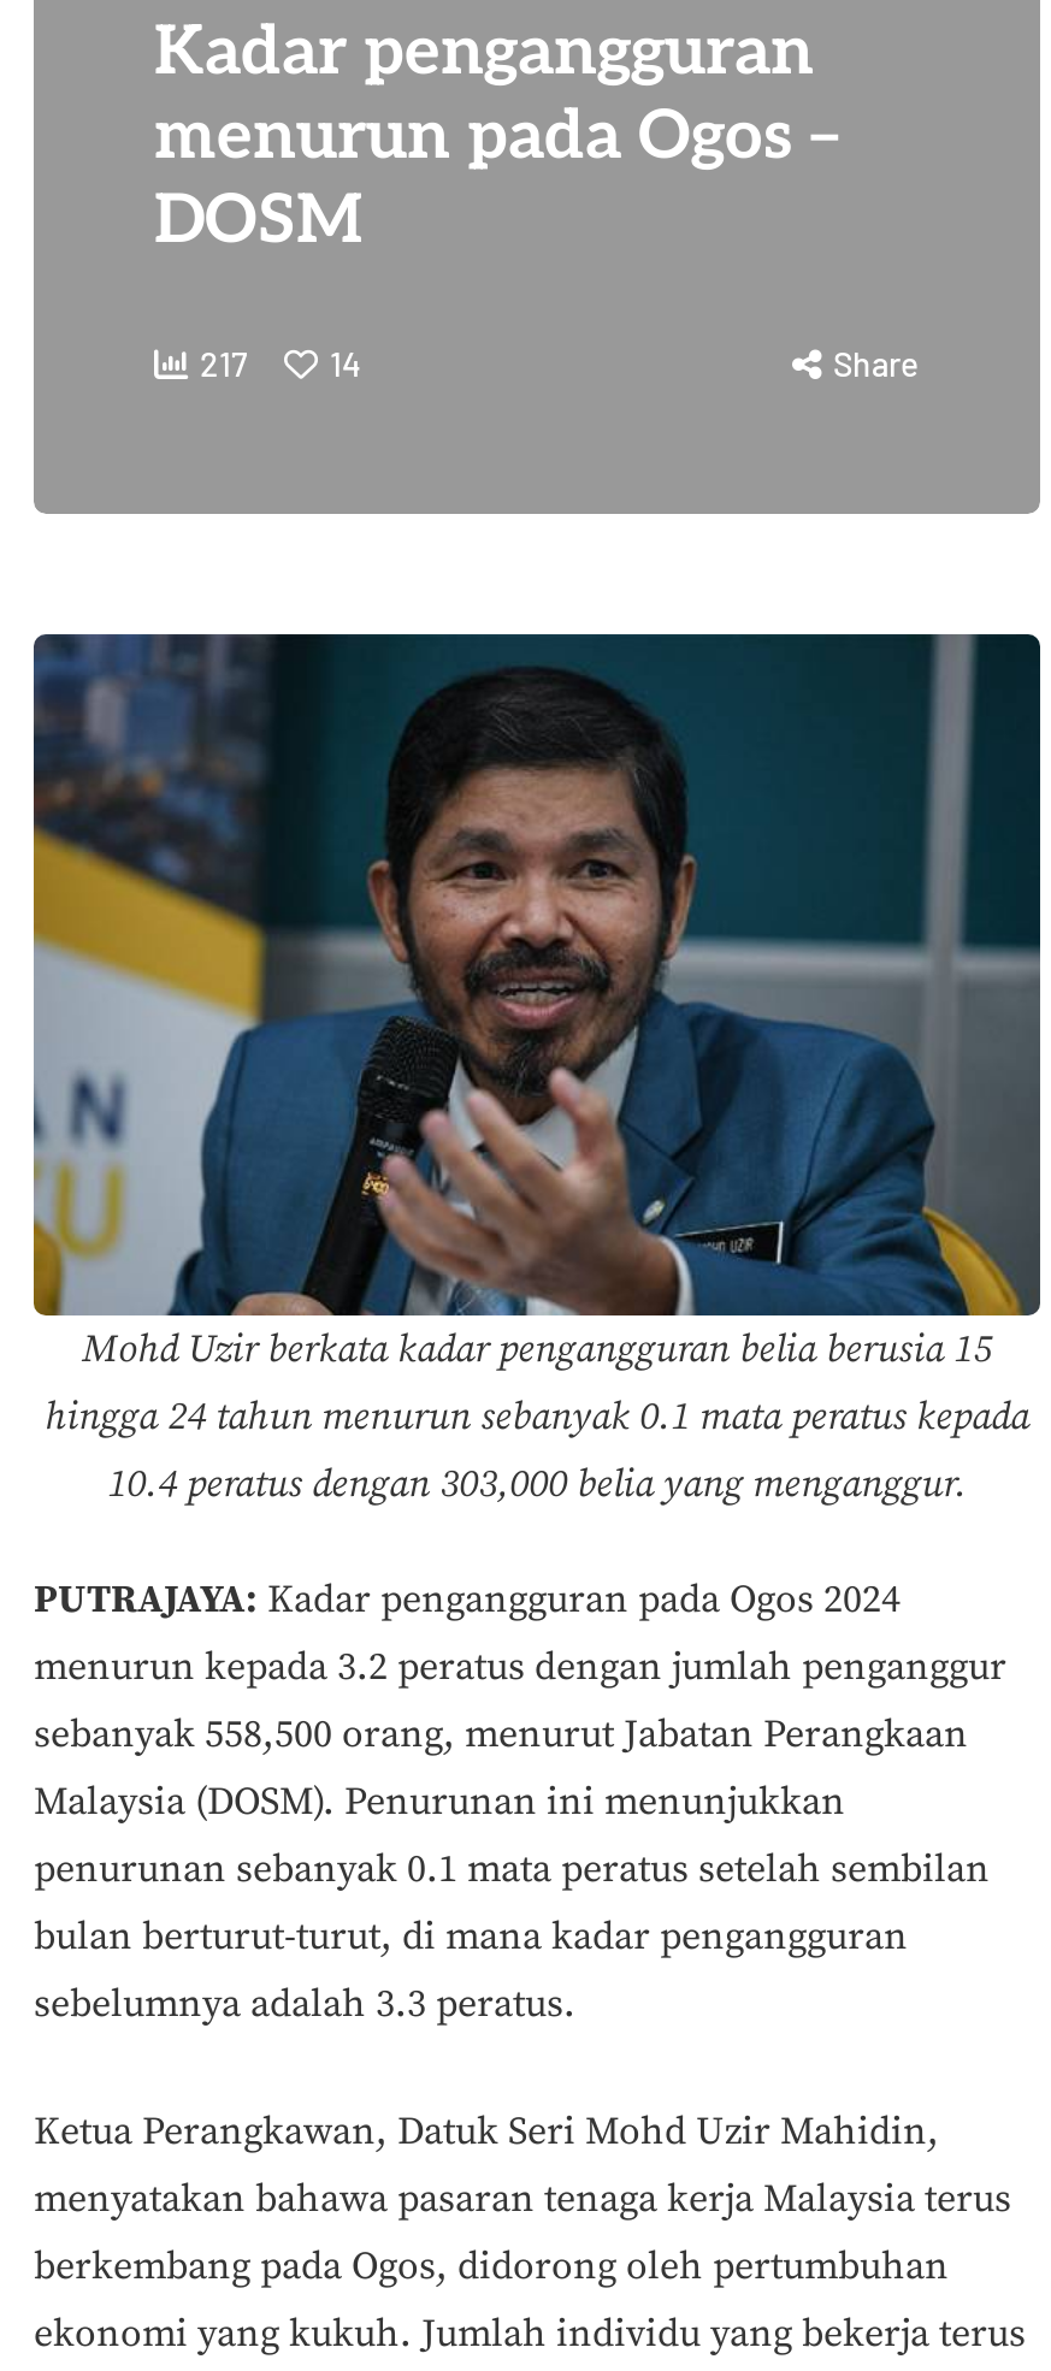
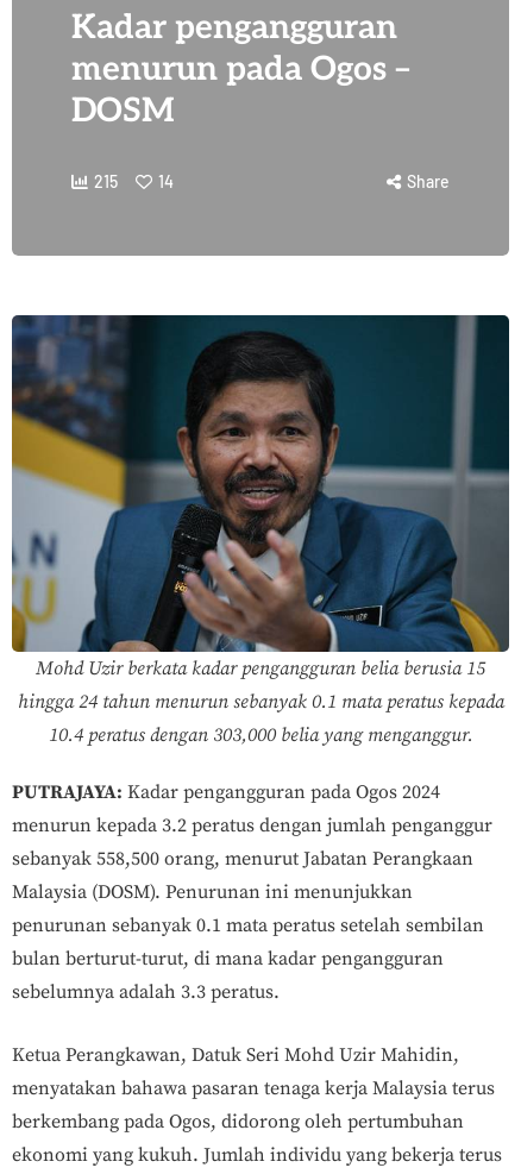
[200,343,361,384] 217 14 -> [94,171,174,192] 215 14

